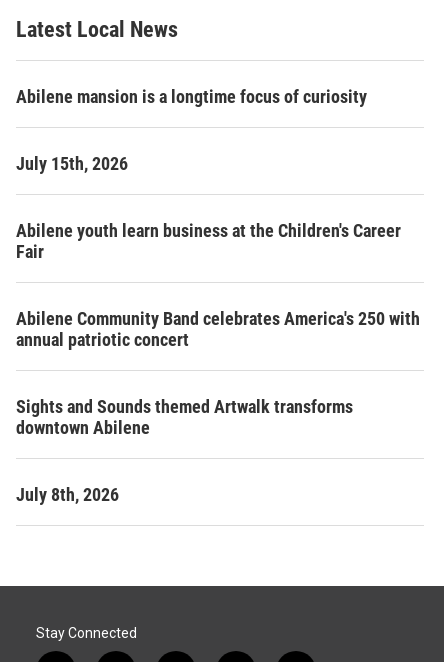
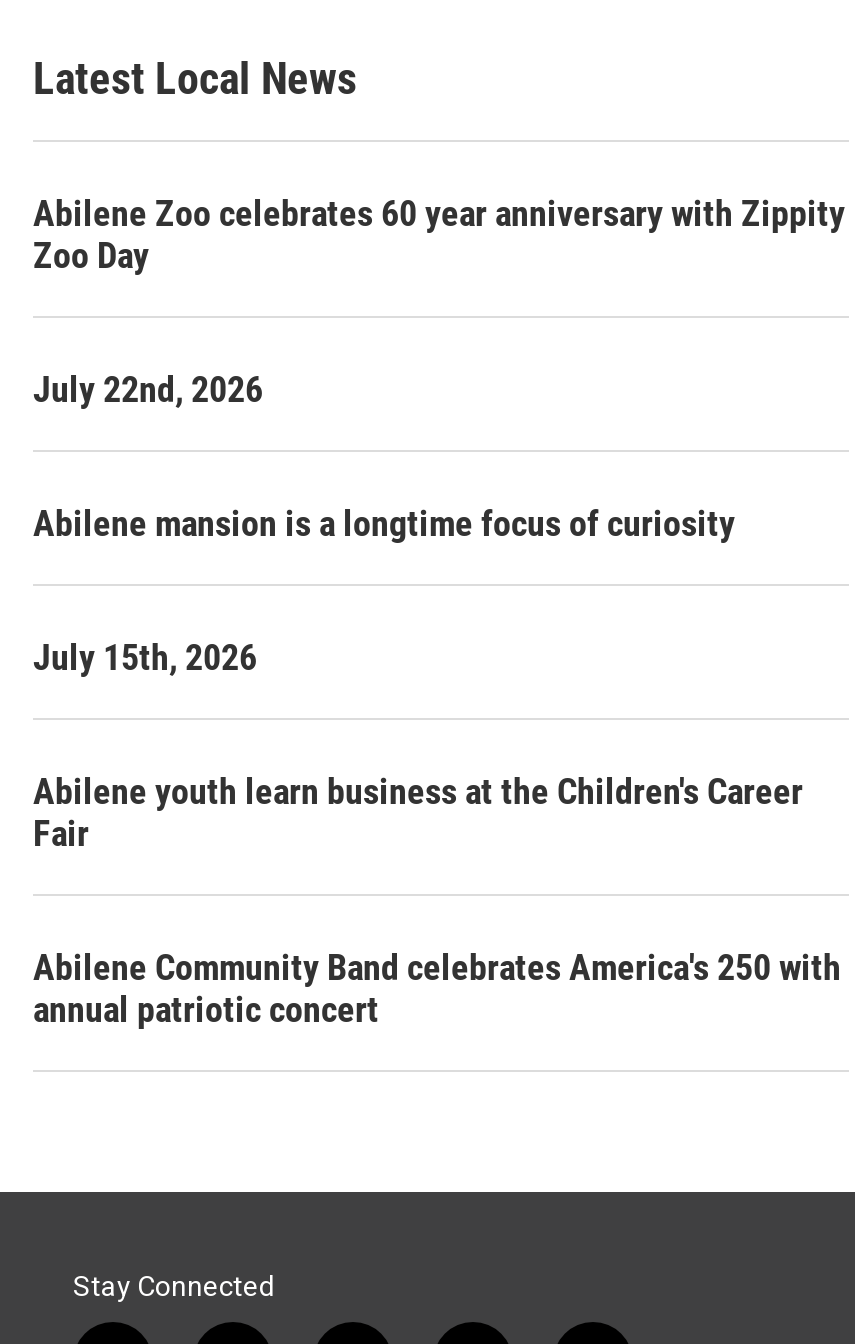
none -> [33,192,845,410] Abilene Zoo celebrates 60 year anniversary with Zippity | Zoo Day | July 22nd, 2026
moved [16,86,420,350] -> [33,502,841,1030]: Abilene mansion is a longtime focus of curiosity | July 15th, 2026 | Abilene youth learn business at the Children's Career | Fair | Abilene Community Band celebrates America's 250 with | annual patriotic concert
[16,396,353,505] Sights and Sounds themed Artwalk transforms | downtown Abilene | July 8th, 2026 -> none

